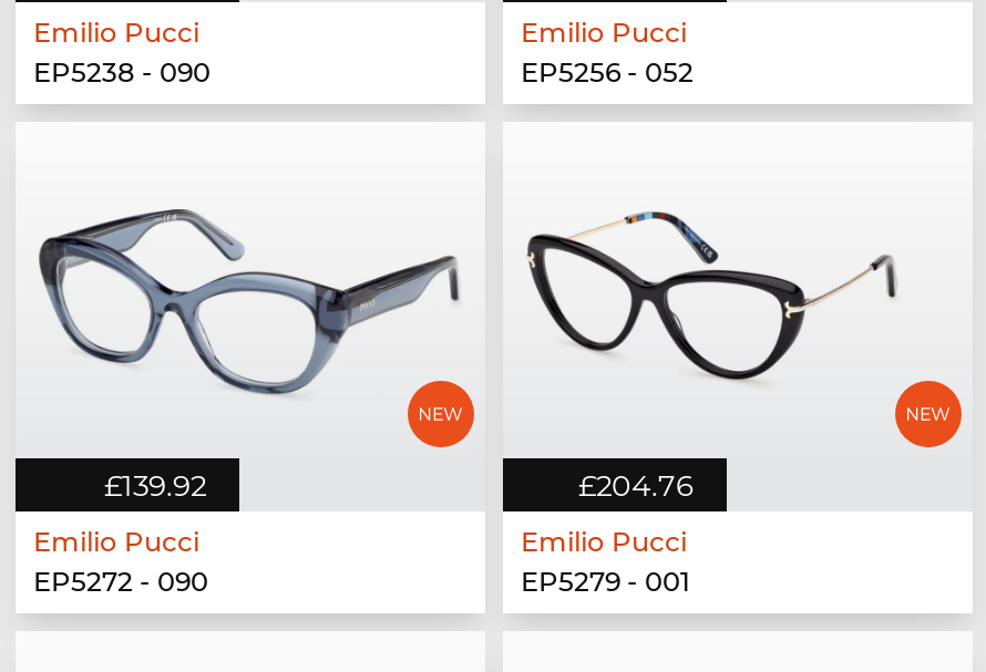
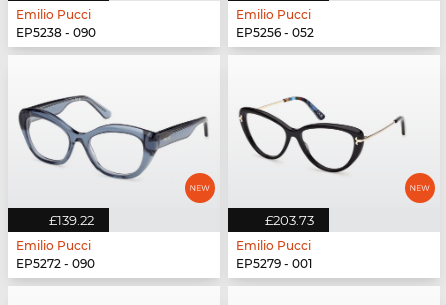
[104,468,206,503] £139.92 -> [49,212,94,228] £139.22
[578,468,694,503] £204.76 -> [265,212,314,228] £203.73

